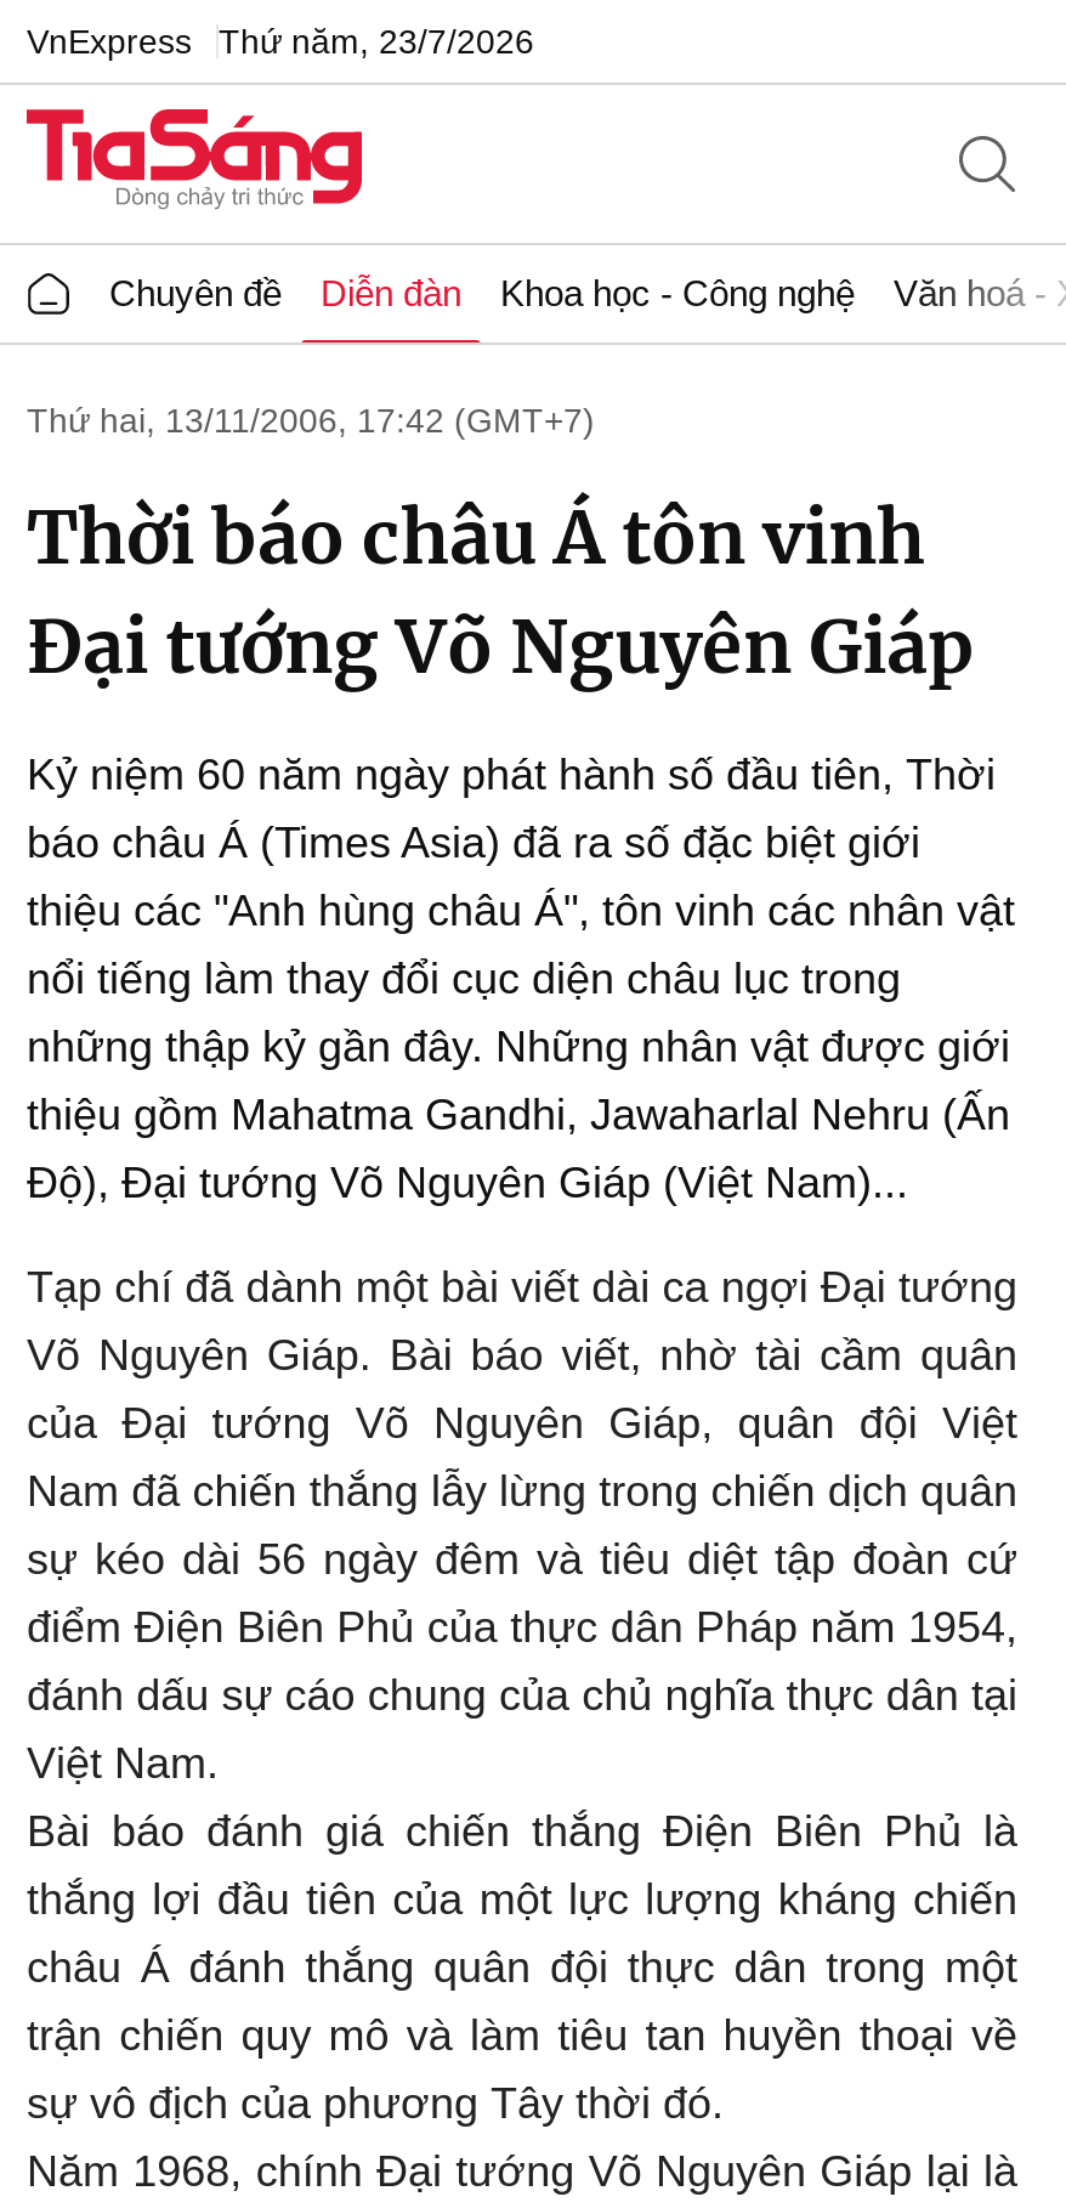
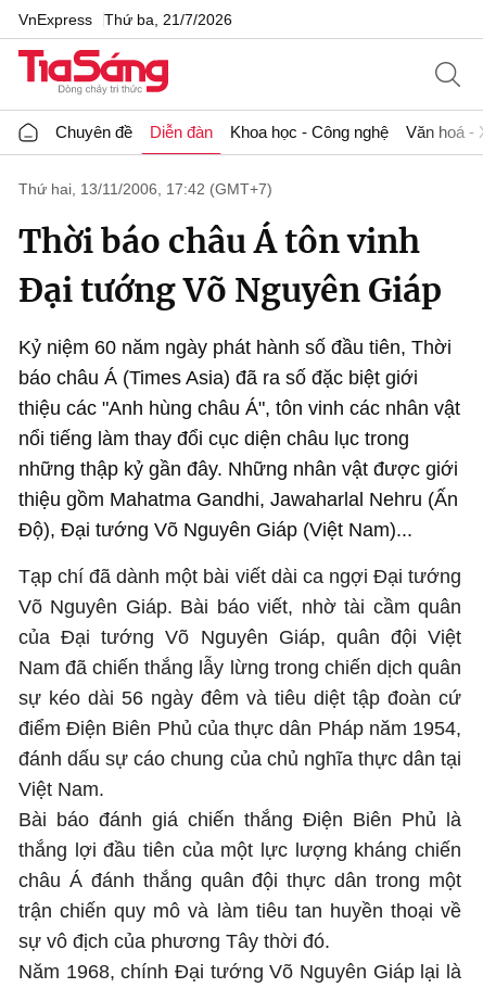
[27,21,534,60] VnExpress Thứ năm, 23/7/2026 -> [18,10,232,28] VnExpress Thứ ba, 21/7/2026

